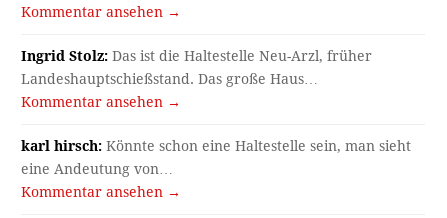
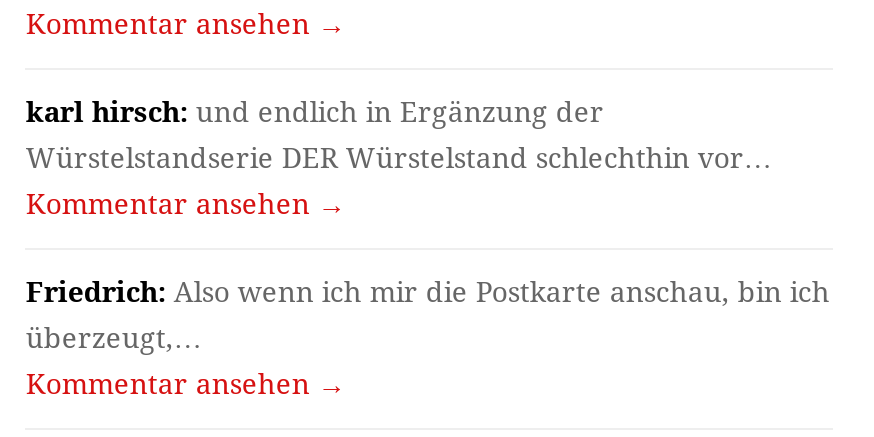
[21,48,372,87] Ingrid Stolz: Das ist die Haltestelle Neu-Arzl, früher | Landeshauptschießstand. Das große Haus… -> [26,96,772,174] karl hirsch: und endlich in Ergänzung der | Würstelstandserie DER Würstelstand schlechthin vor…
[21,138,411,177] karl hirsch: Könnte schon eine Haltestelle sein, man sieht | eine Andeutung von… -> [26,276,830,354] Friedrich: Also wenn ich mir die Postkarte anschau, bin ich | überzeugt,…

